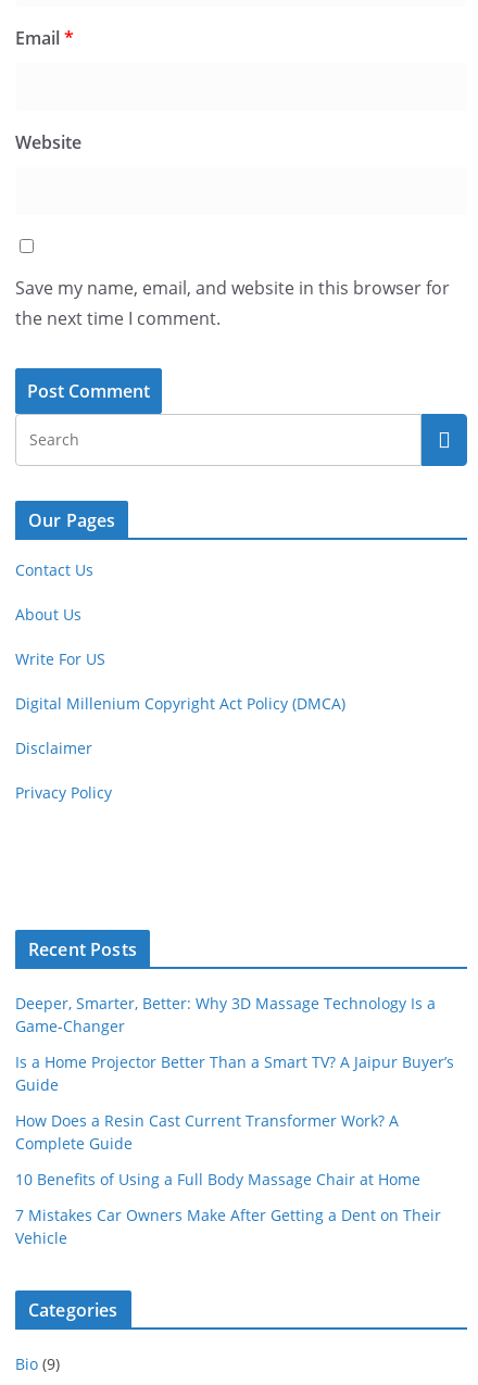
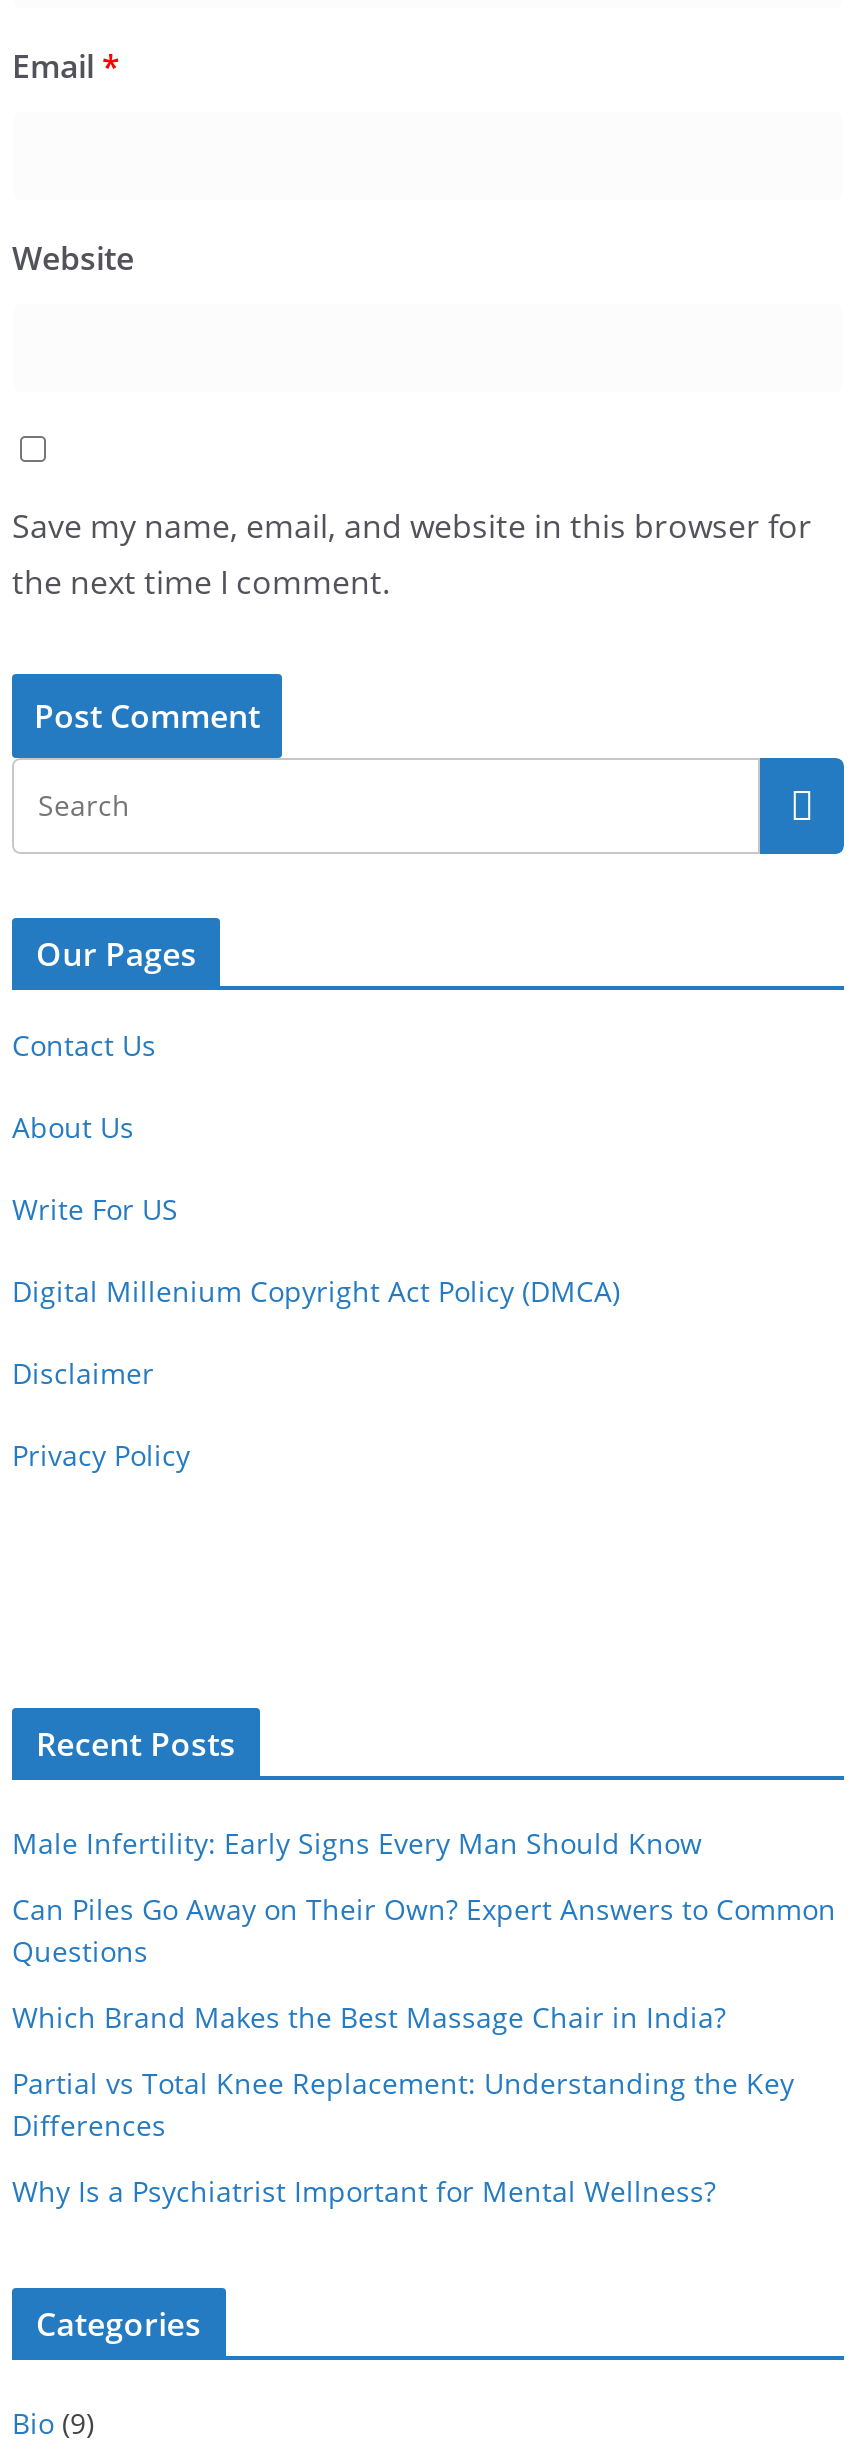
[15,993,436,1037] Deeper, Smarter, Better: Why 3D Massage Technology Is a | Game-Changer -> [12,1825,702,1863] Male Infertility: Early Signs Every Man Should Know
[15,1052,454,1095] Is a Home Projector Better Than a Smart TV? A Jaipur Buyer’s | Guide -> [12,1891,836,1971] Can Piles Go Away on Their Own? Expert Answers to Common | Questions
[15,1111,399,1154] How Does a Resin Cast Current Transformer Work? A | Complete Guide -> [12,1999,726,2037] Which Brand Makes the Best Massage Chair in India?
[15,1169,420,1190] 10 Benefits of Using a Full Body Massage Chair at Home -> [12,2065,794,2145] Partial vs Total Knee Replacement: Understanding the Key | Differences
[15,1205,441,1249] 7 Mistakes Car Owners Make After Getting a Dent on Their | Vehicle -> [12,2173,716,2211] Why Is a Psychiatrist Important for Mental Wellness?

